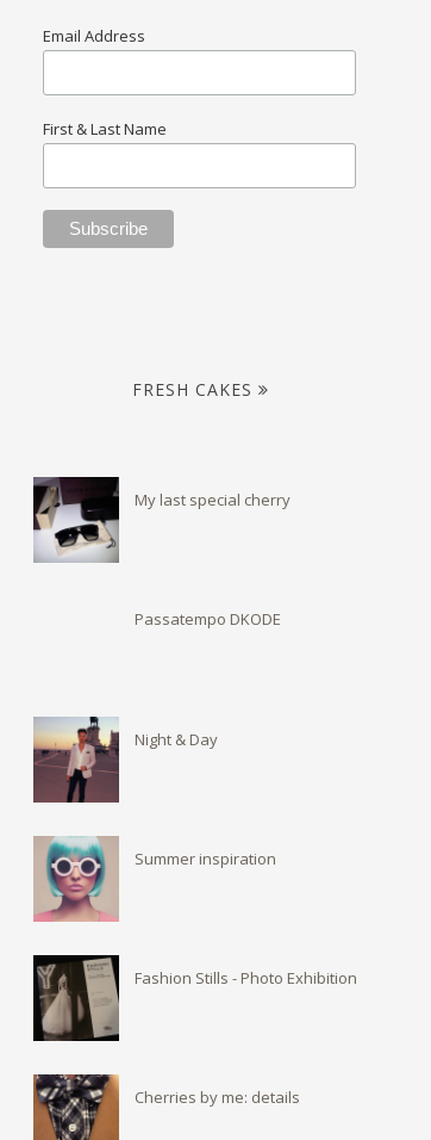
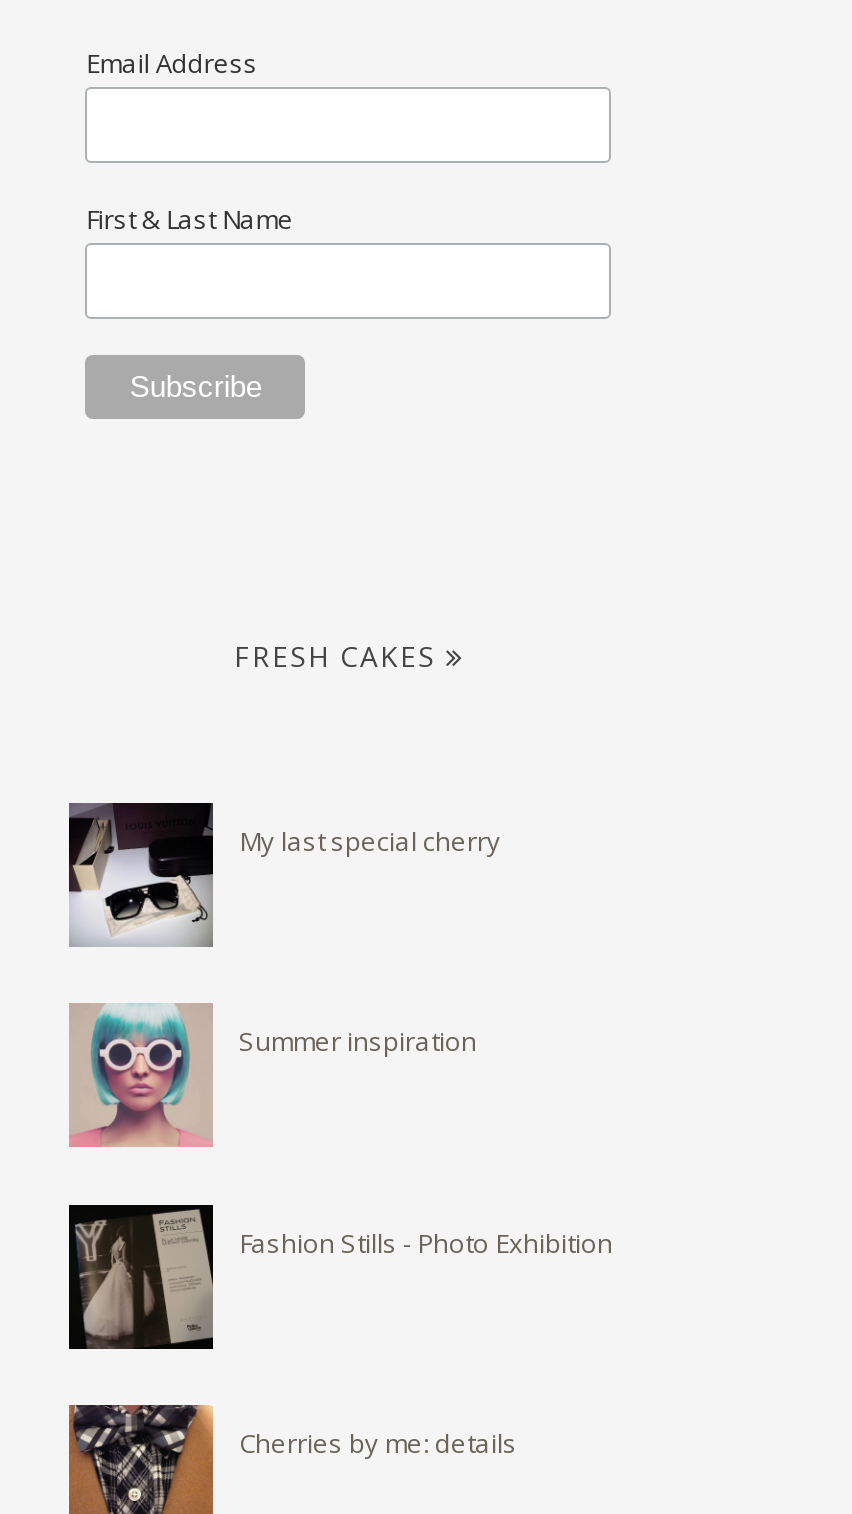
[135,609,281,630] Passatempo DKODE -> none
[33,715,218,804] [image] | Night & Day -> none

